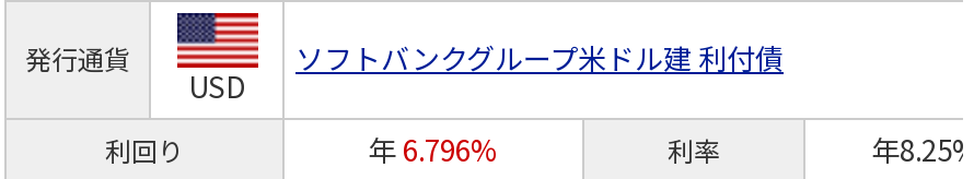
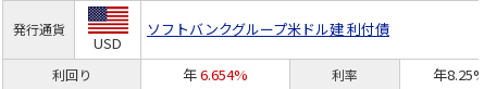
[368,128,499,170] 年6.796% -> [183,64,248,84] 年6.654%

